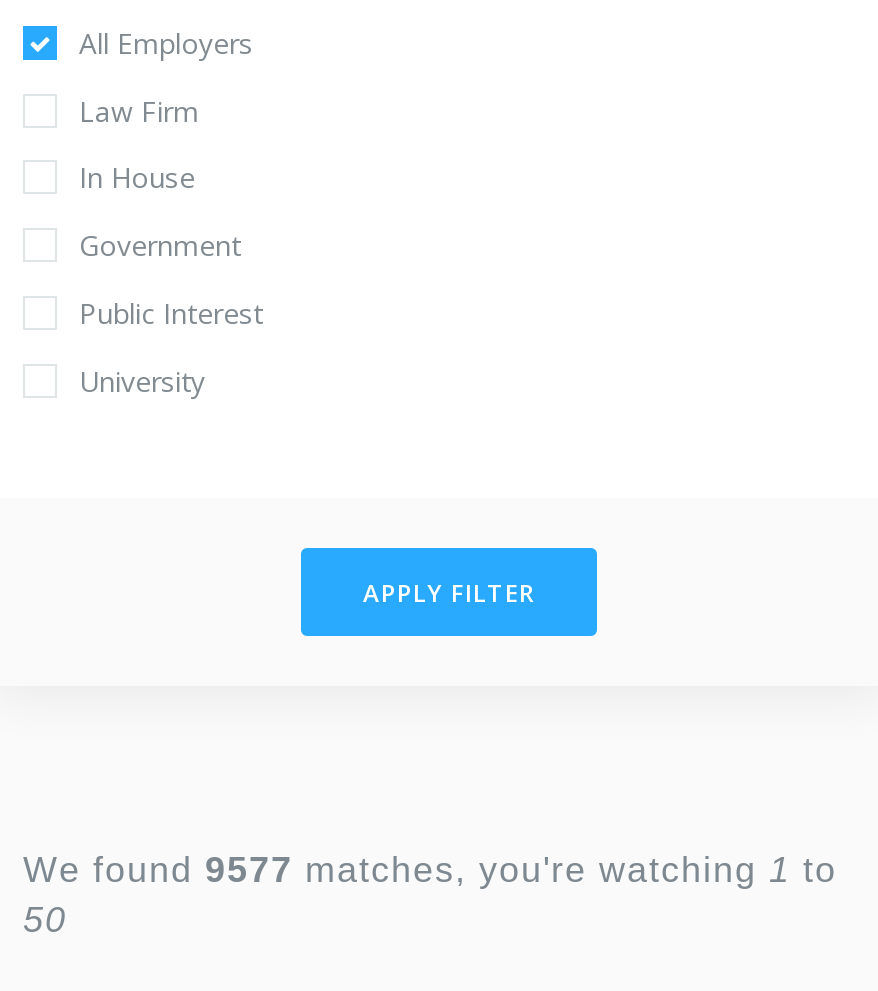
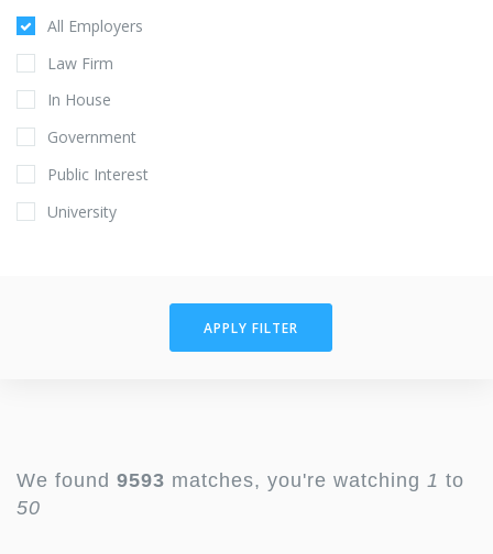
[23,849,837,889] We found 9577 matches, you're watching 1 to -> [17,469,464,491] We found 9593 matches, you're watching 1 to

